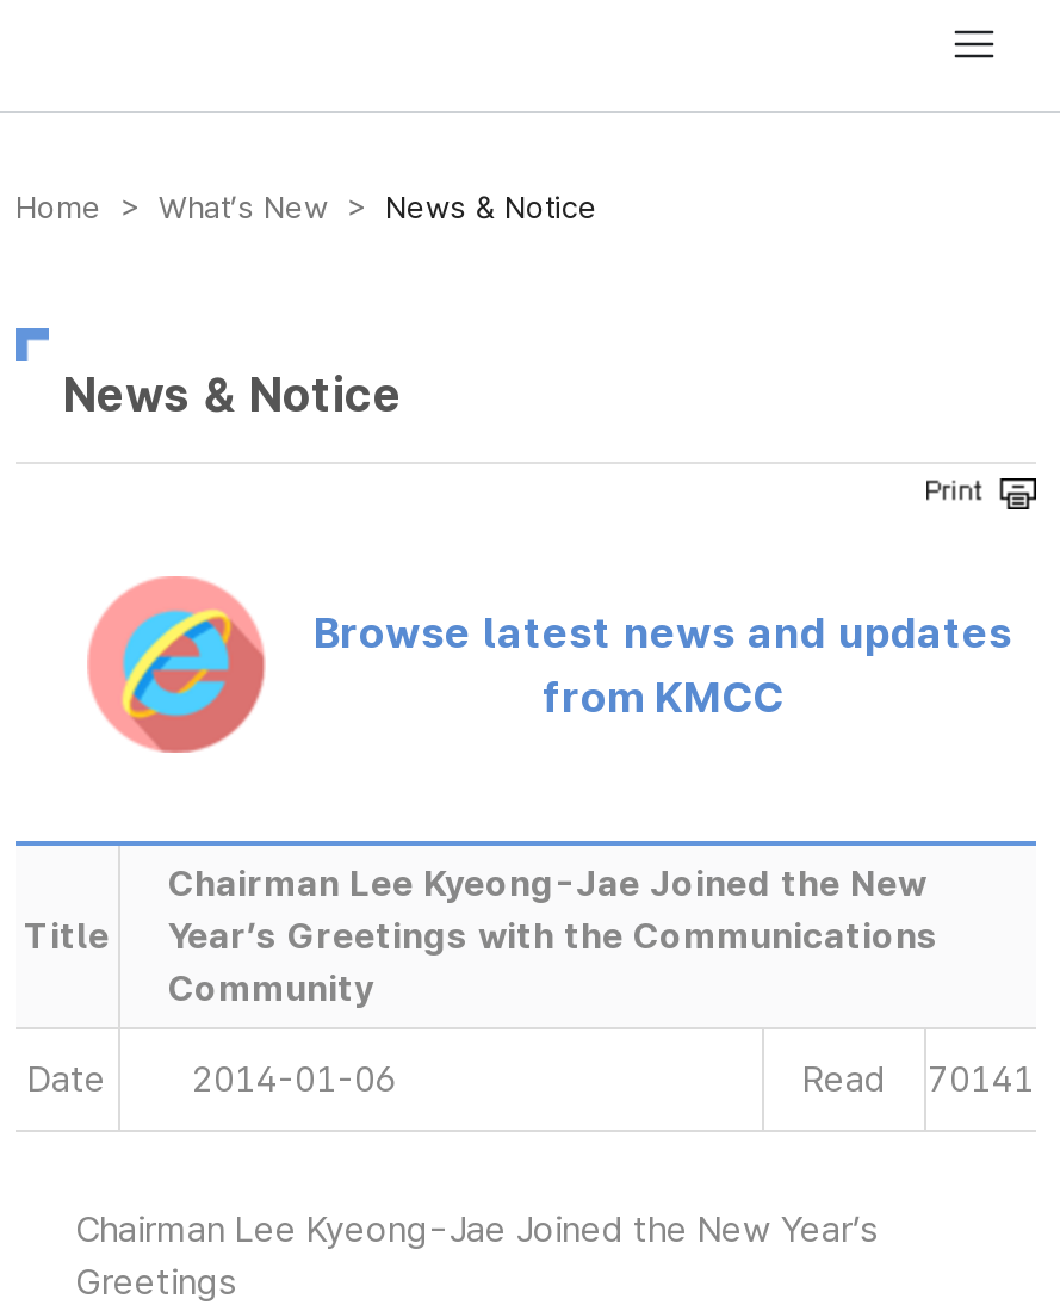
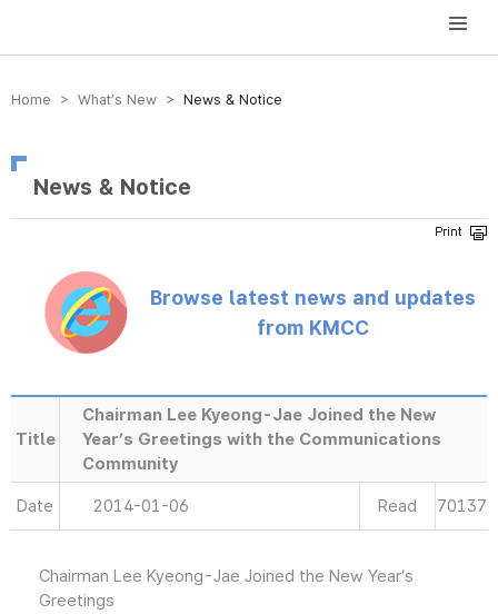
[802,1058,1035,1101] Read 70141 -> [378,496,486,516] Read 70137

